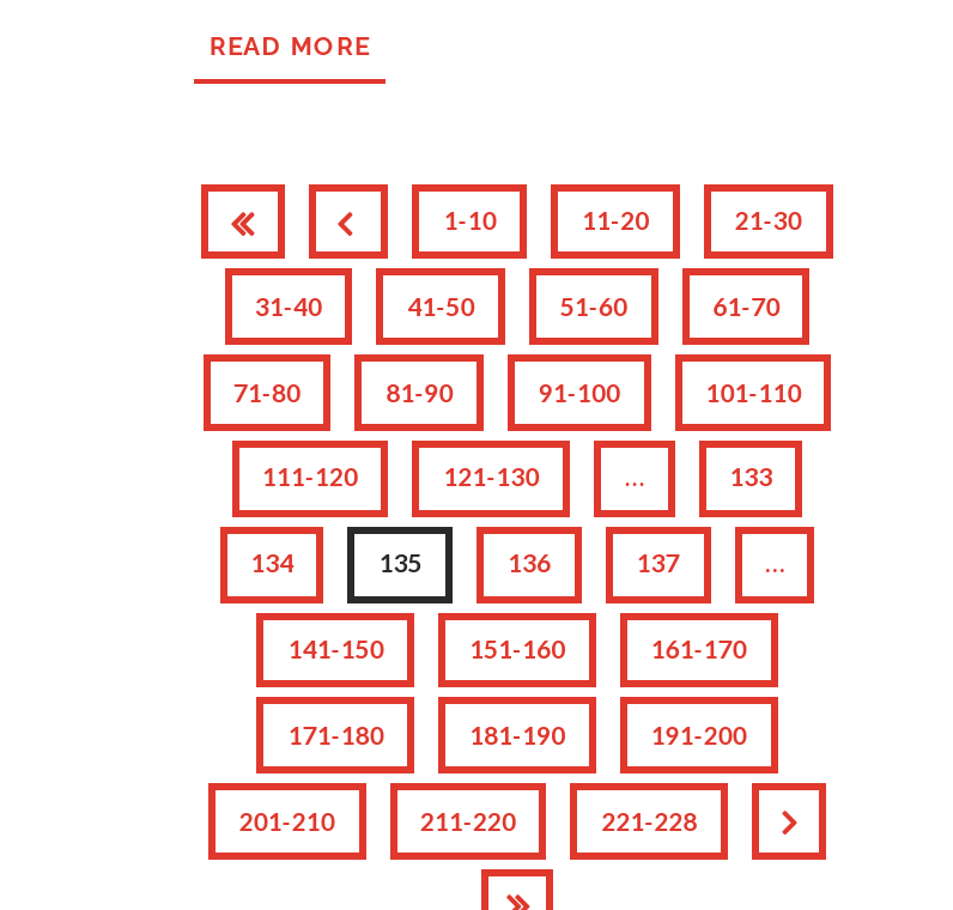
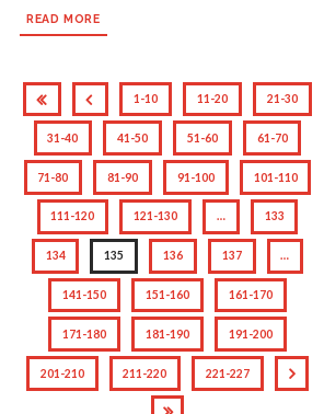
[601,806,697,835] 221-228 -> [206,366,250,380] 221-227

